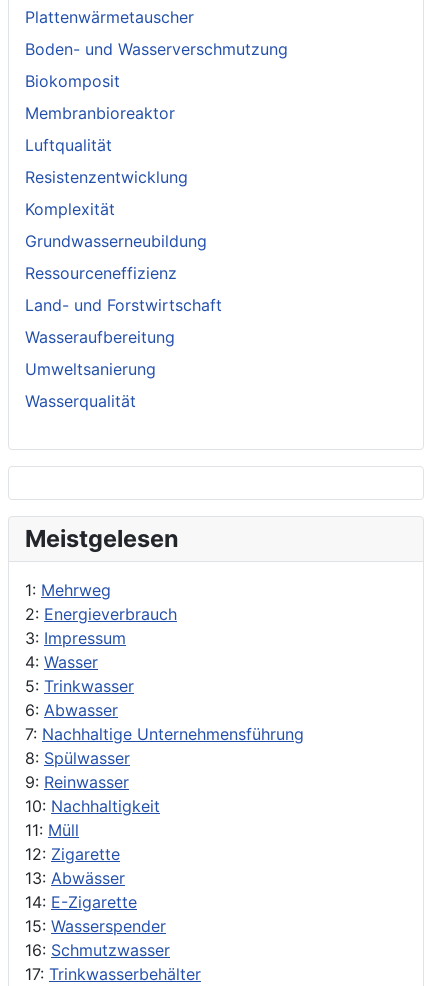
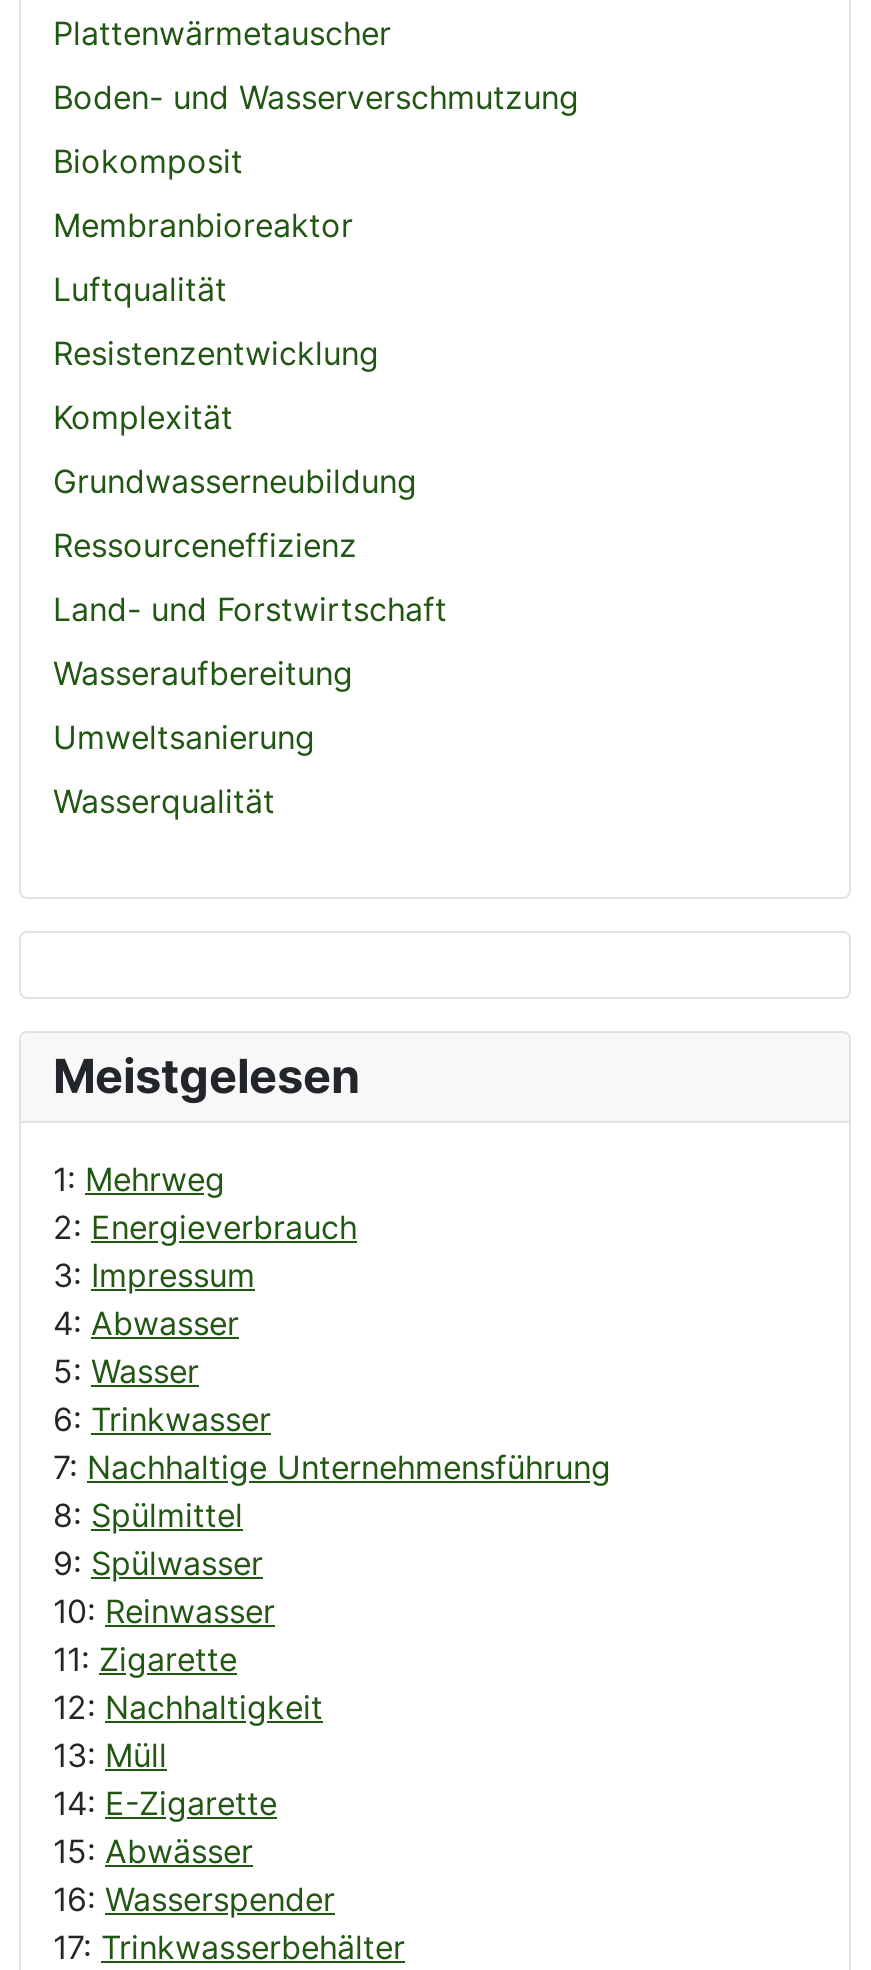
[25,652,134,720] 4: Wasser | 5: Trinkwasser | 6: Abwasser -> [53,1302,271,1438] 4: Abwasser | 5: Wasser | 6: Trinkwasser
[25,748,160,888] 8: Spülwasser | 9: Reinwasser | 10: Nachhaltigkeit | 11: Müll | 12: Zigarette | 13: Abwässer -> [53,1494,323,1774] 8: Spülmittel | 9: Spülwasser | 10: Reinwasser | 11: Zigarette | 12: Nachhaltigkeit | 13: Müll
[25,916,170,960] 15: Wasserspender | 16: Schmutzwasser -> [53,1830,335,1918] 15: Abwässer | 16: Wasserspender

